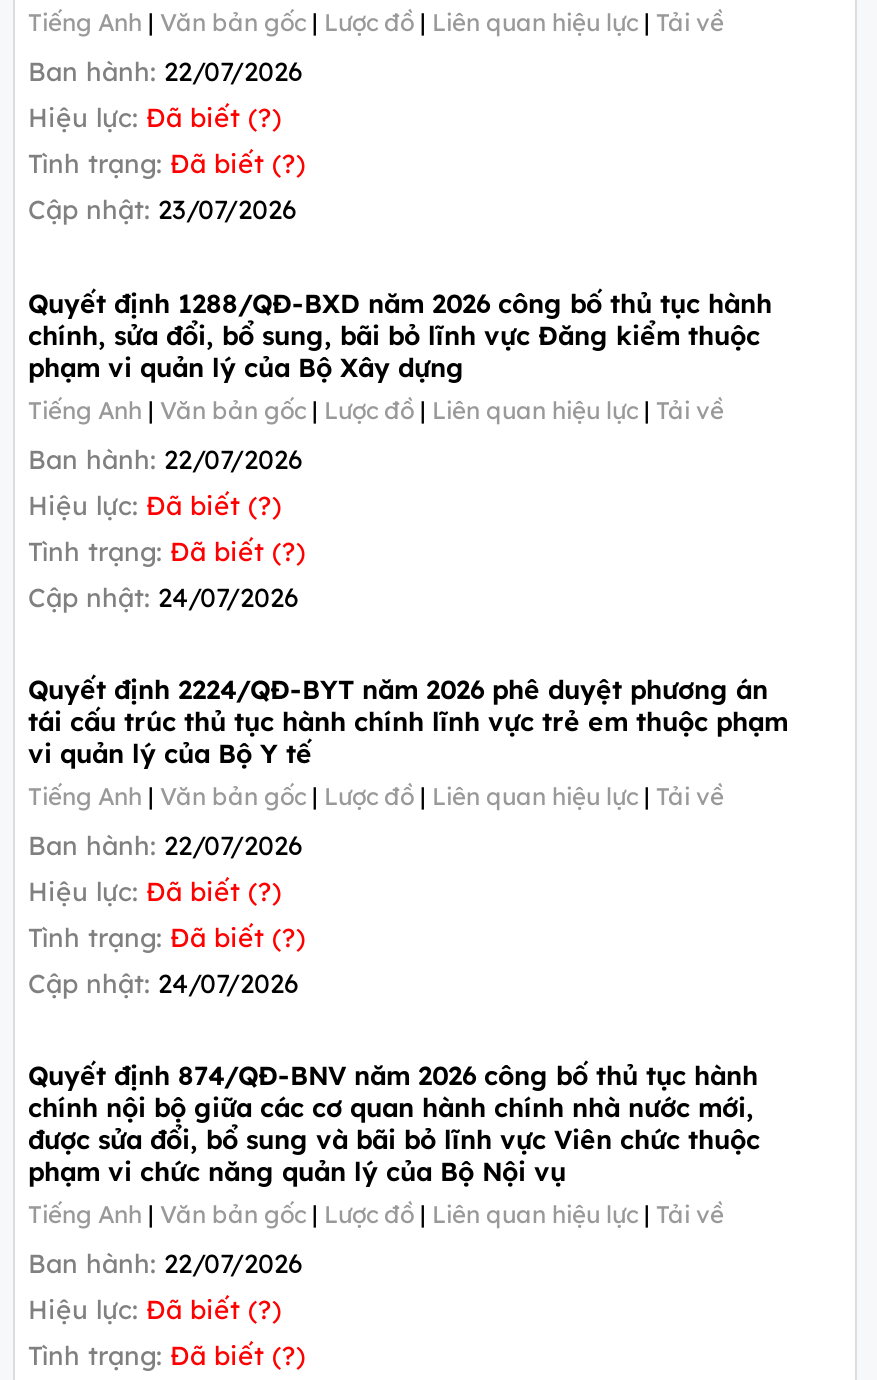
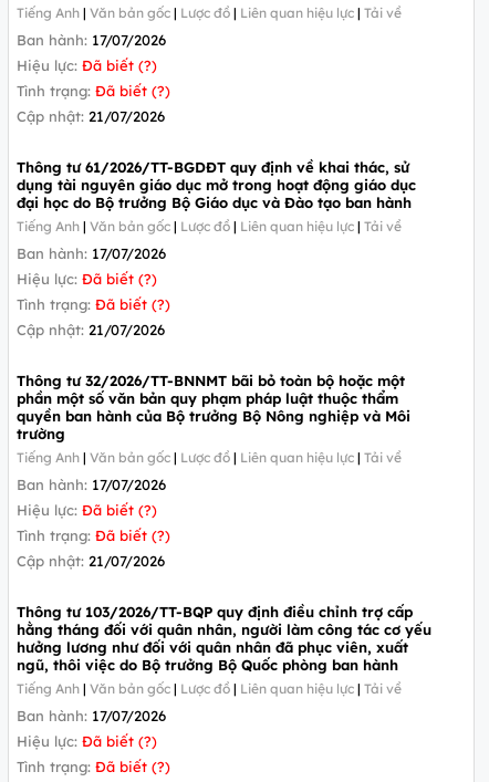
[28,55,302,87] Ban hành: 22/07/2026 -> [16,31,165,48] Ban hành: 17/07/2026
[28,193,296,225] Cập nhật: 23/07/2026 -> [16,107,164,125] Cập nhật: 21/07/2026
[28,286,772,382] Quyết định 1288/QĐ-BXD năm 2026 công bố thủ tục hành | chính, sửa đổi, bổ sung, bãi bỏ lĩnh vực Đăng kiểm thuộc | phạm vi quản lý của Bộ Xây dựng -> [16,158,415,211] Thông tư 61/2026/TT-BGDĐT quy định về khai thác, sử | dụng tài nguyên giáo dục mở trong hoạt động giáo dục | đại học do Bộ trưởng Bộ Giáo dục và Đào tạo ban hành
[28,442,302,474] Ban hành: 22/07/2026 -> [16,244,165,262] Ban hành: 17/07/2026
[28,580,298,612] Cập nhật: 24/07/2026 -> [16,321,164,338] Cập nhật: 21/07/2026
[28,672,788,768] Quyết định 2224/QĐ-BYT năm 2026 phê duyệt phương án | tái cấu trúc thủ tục hành chính lĩnh vực trẻ em thuộc phạm | vi quản lý của Bộ Y tế -> [16,372,410,442] Thông tư 32/2026/TT-BNNMT bãi bỏ toàn bộ hoặc một | phần một số văn bản quy phạm pháp luật thuộc thẩm | quyền ban hành của Bộ trưởng Bộ Nông nghiệp và Môi | trường
[28,828,302,860] Ban hành: 22/07/2026 -> [16,476,165,493] Ban hành: 17/07/2026
[28,966,298,998] Cập nhật: 24/07/2026 -> [16,552,164,570] Cập nhật: 21/07/2026
[28,1058,760,1186] Quyết định 874/QĐ-BNV năm 2026 công bố thủ tục hành | chính nội bộ giữa các cơ quan hành chính nhà nước mới, | được sửa đổi, bổ sung và bãi bỏ lĩnh vực Viên chức thuộc | phạm vi chức năng quản lý của Bộ Nội vụ -> [16,603,431,674] Thông tư 103/2026/TT-BQP quy định điều chỉnh trợ cấp | hằng tháng đối với quân nhân, người làm công tác cơ yếu | hưởng lương như đối với quân nhân đã phục viên, xuất | ngũ, thôi việc do Bộ trưởng Bộ Quốc phòng ban hành
[28,1246,302,1278] Ban hành: 22/07/2026 -> [16,707,165,725] Ban hành: 17/07/2026

